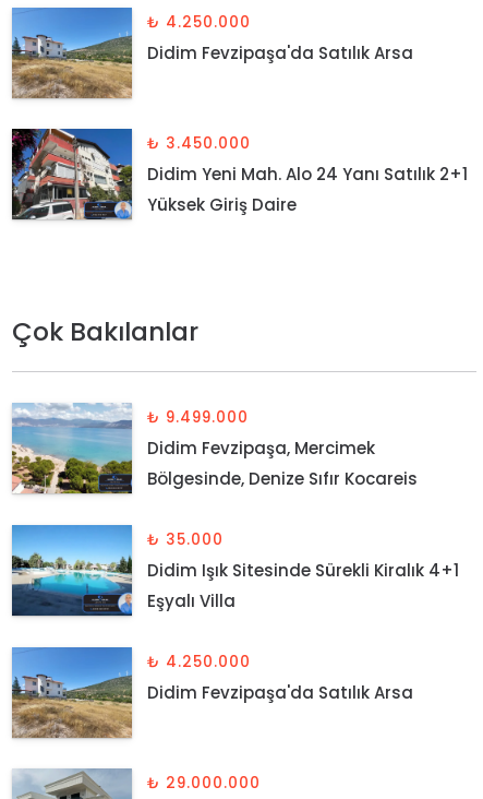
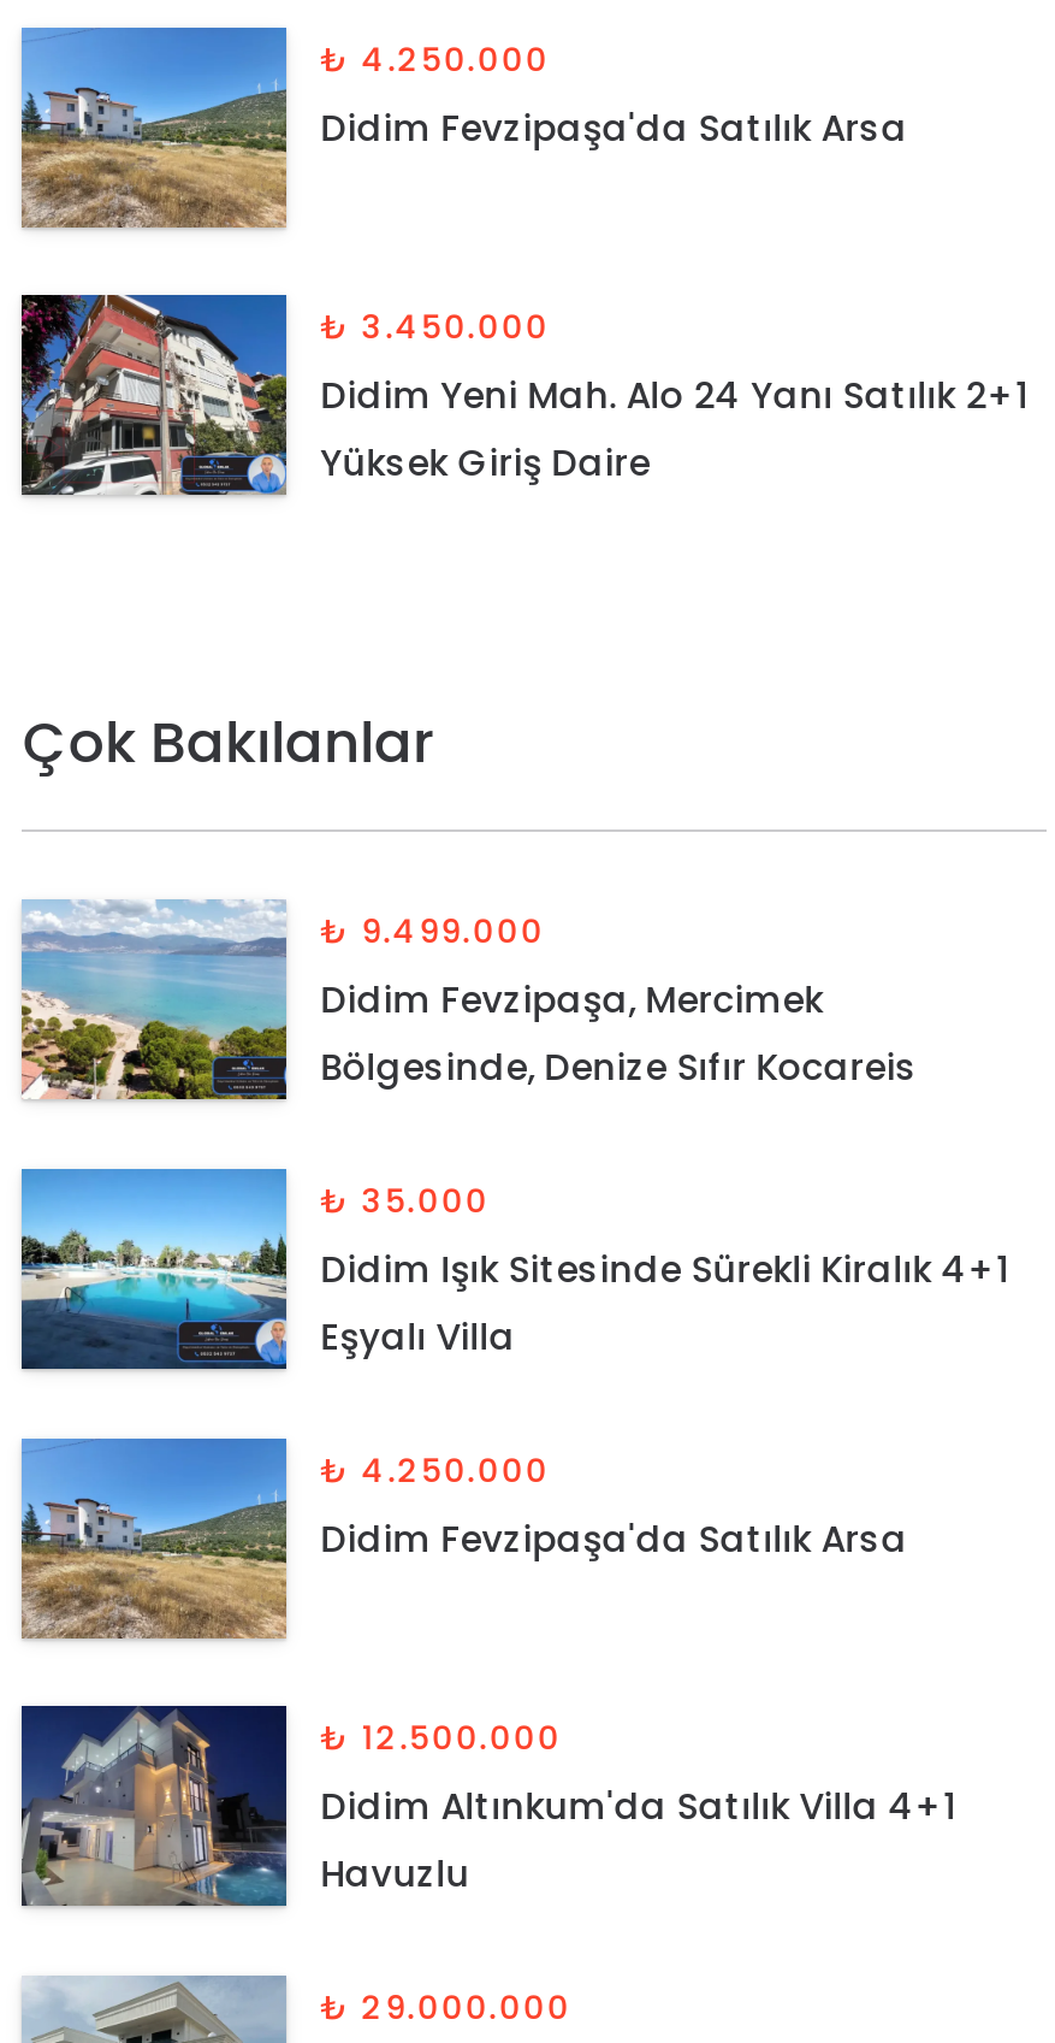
none -> [19,1704,956,1908] [image] | ₺ 12.500.000 | Didim Altınkum'da Satılık Villa 4+1 | Havuzlu

